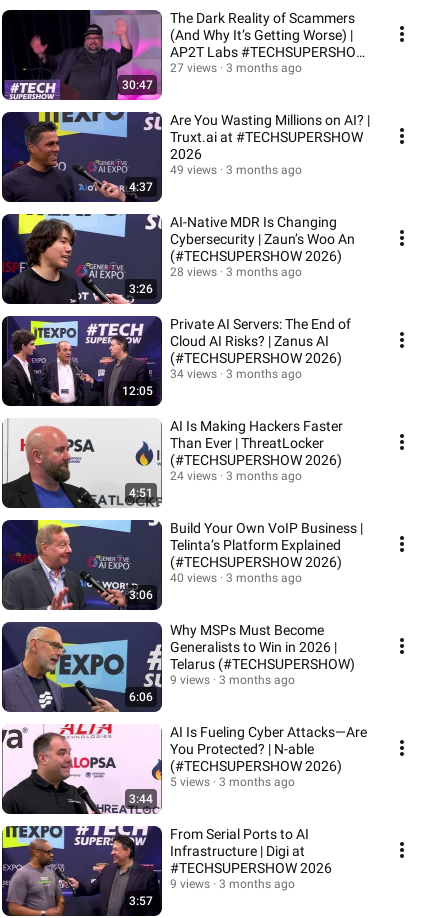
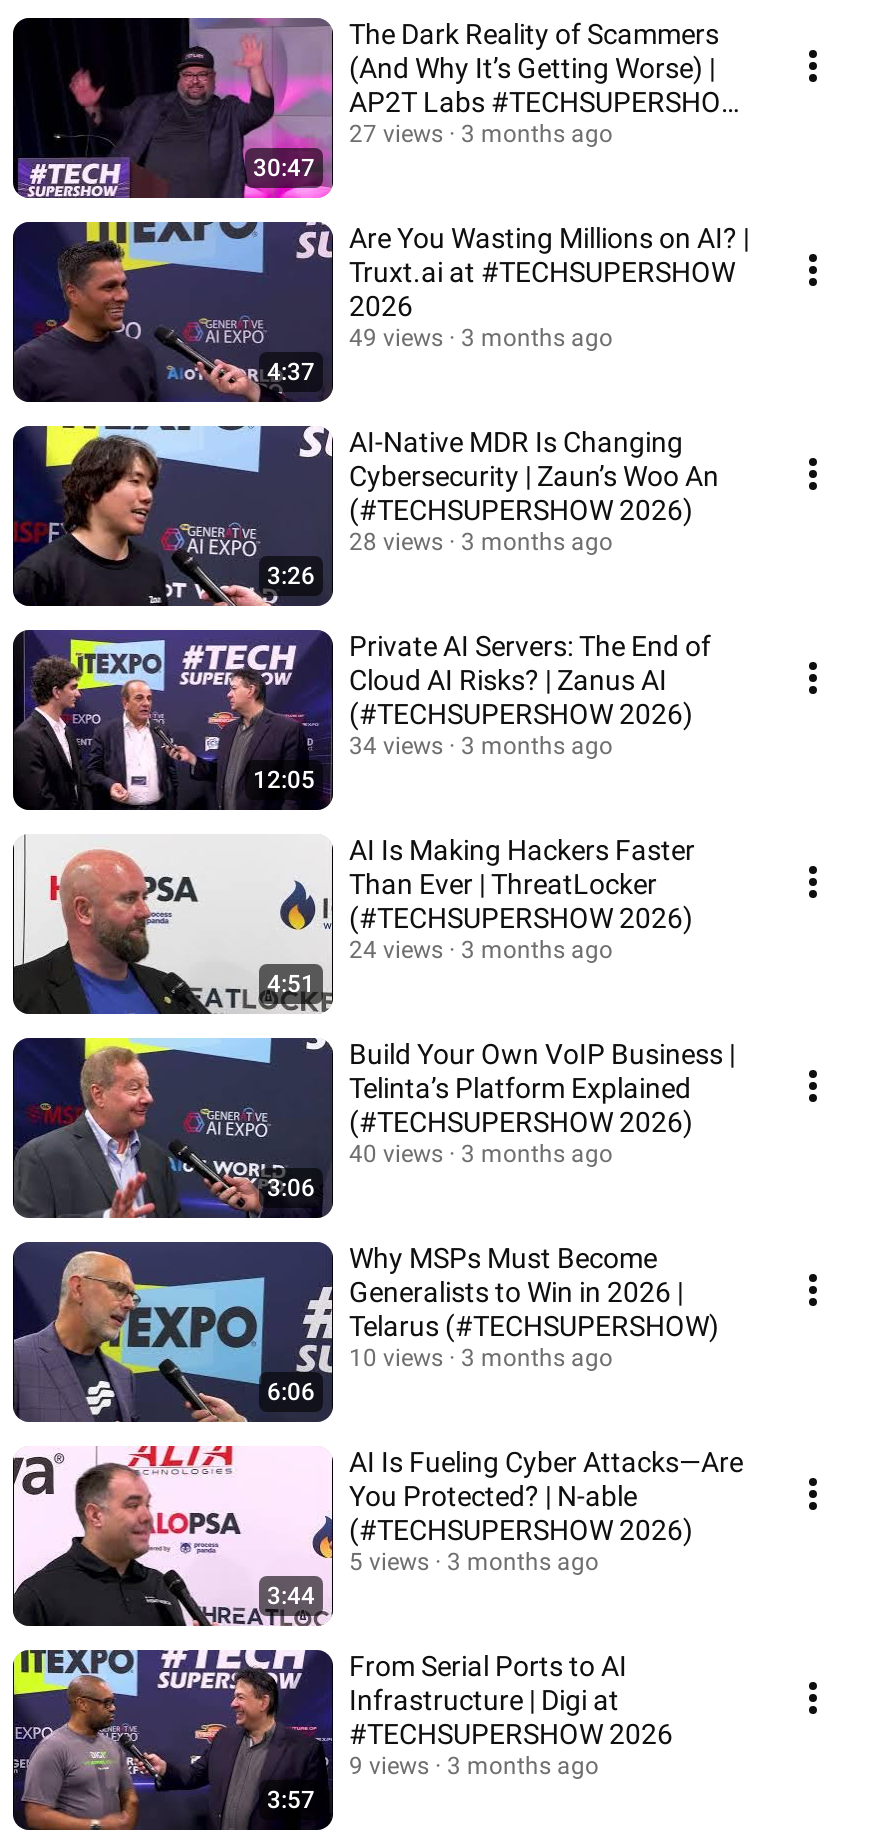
[170,673,295,687] 9 views 3 months ago -> [349,1344,613,1372] 10 views 3 months ago

